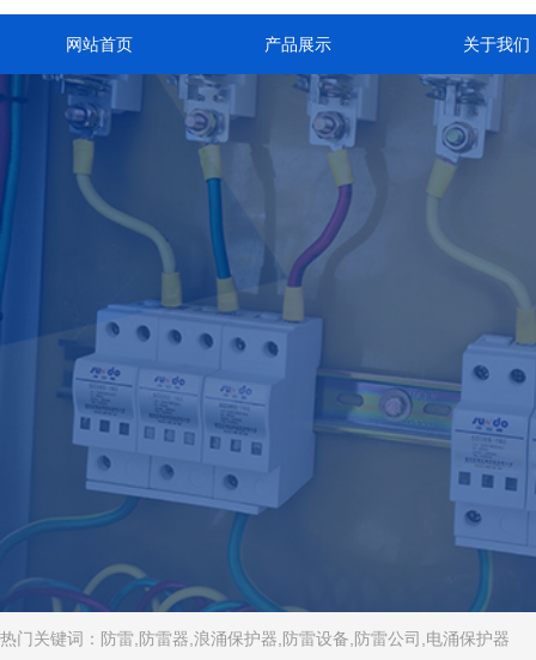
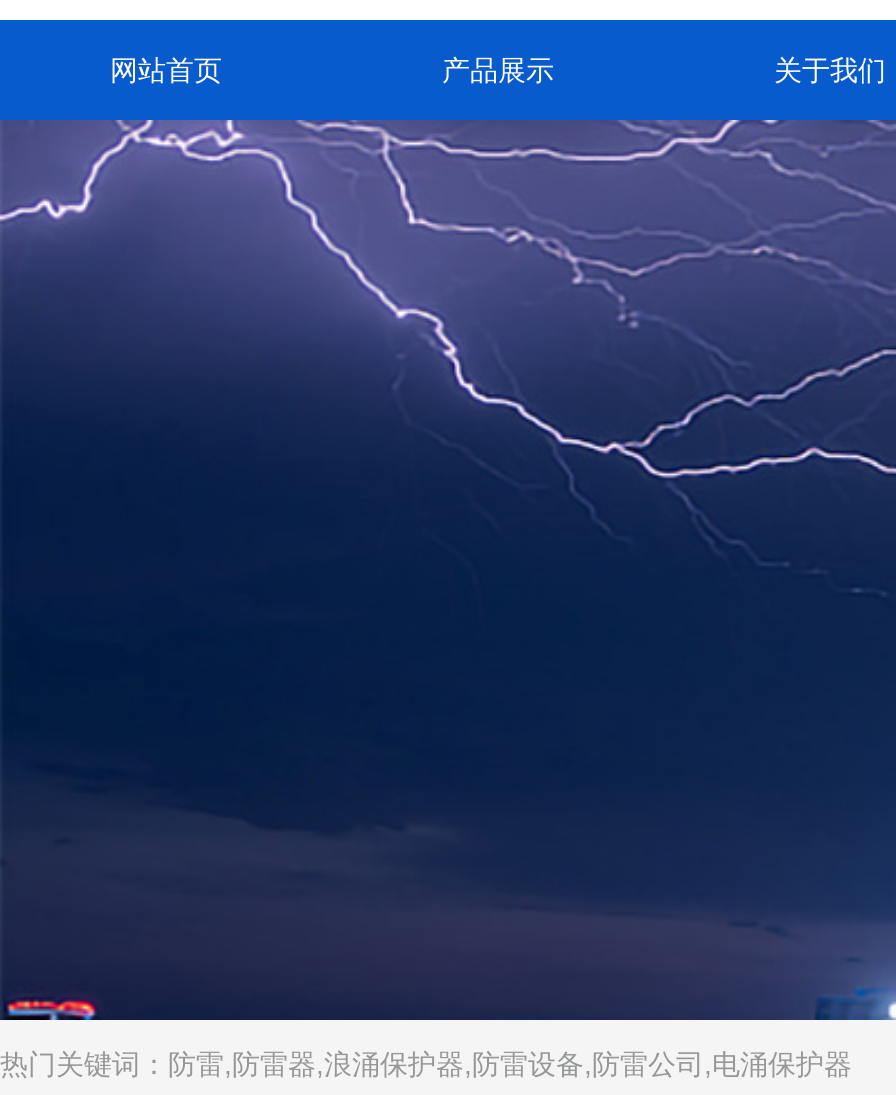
[4,74,532,613] [image] -> [6,118,890,1022] [image]

